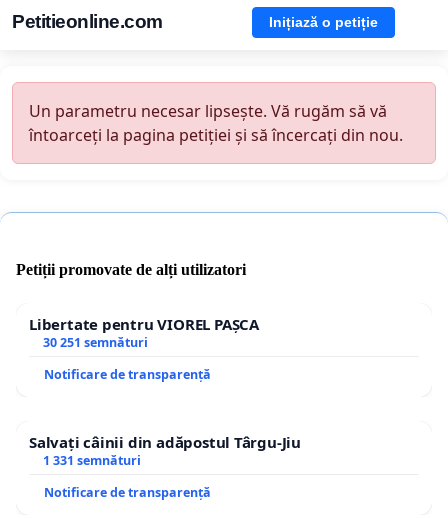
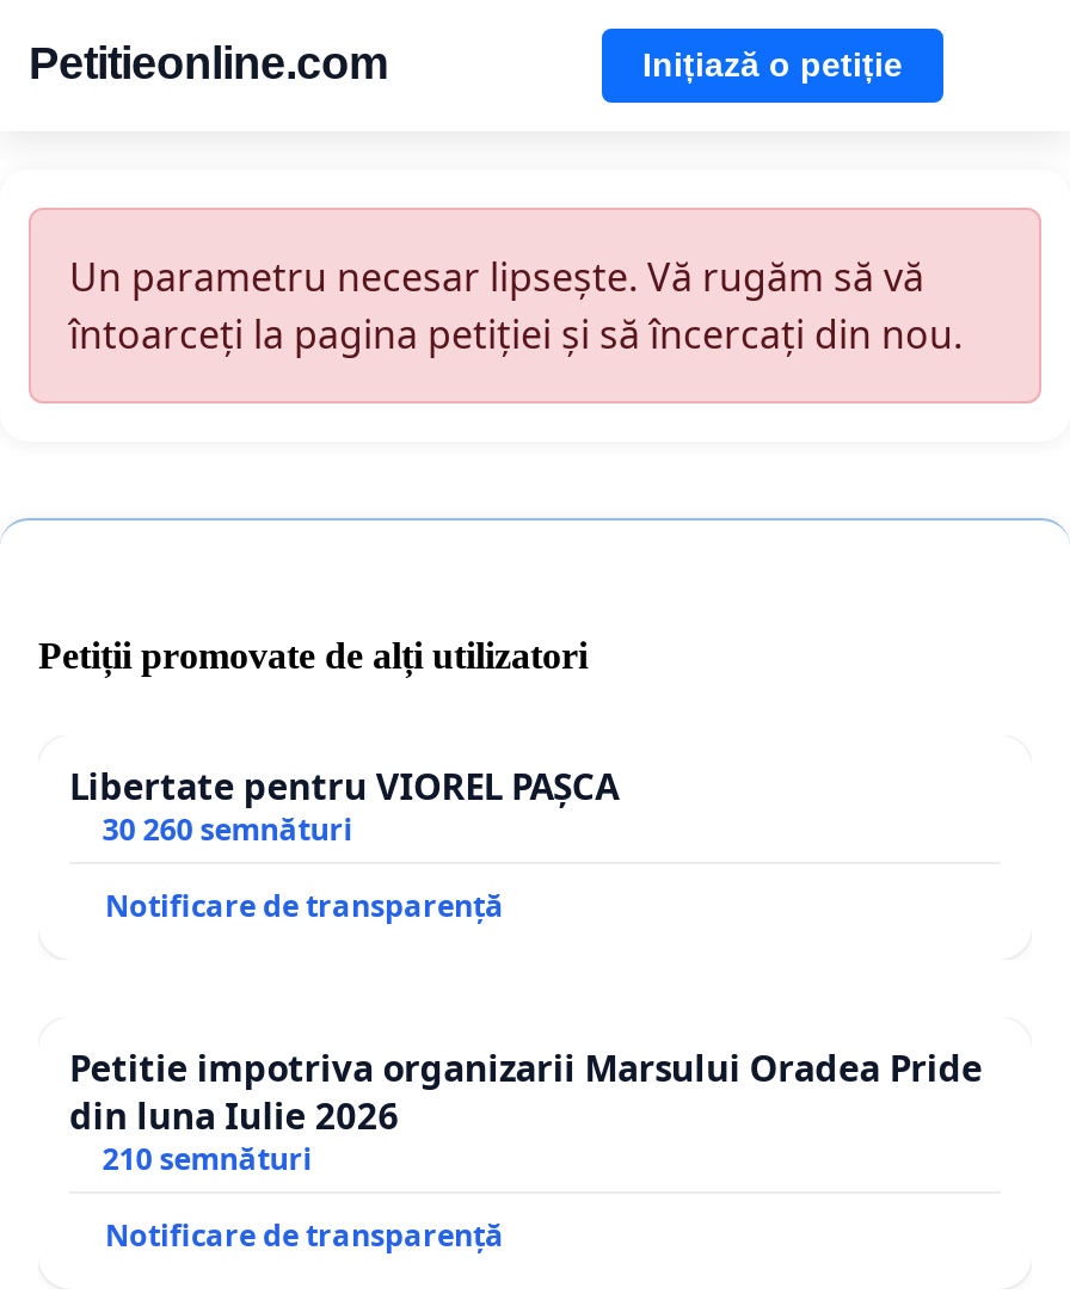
[43,334,148,351] 30 251 semnături -> [102,810,353,851] 30 260 semnături
[29,432,301,469] Salvați câinii din adăpostul Târgu-Jiu | 1 331 semnături -> [69,1044,982,1180] Petitie impotriva organizarii Marsului Oradea Pride | din luna Iulie 2026 | 210 semnături

